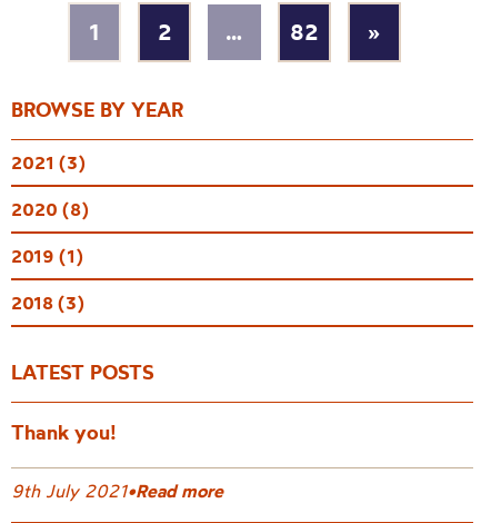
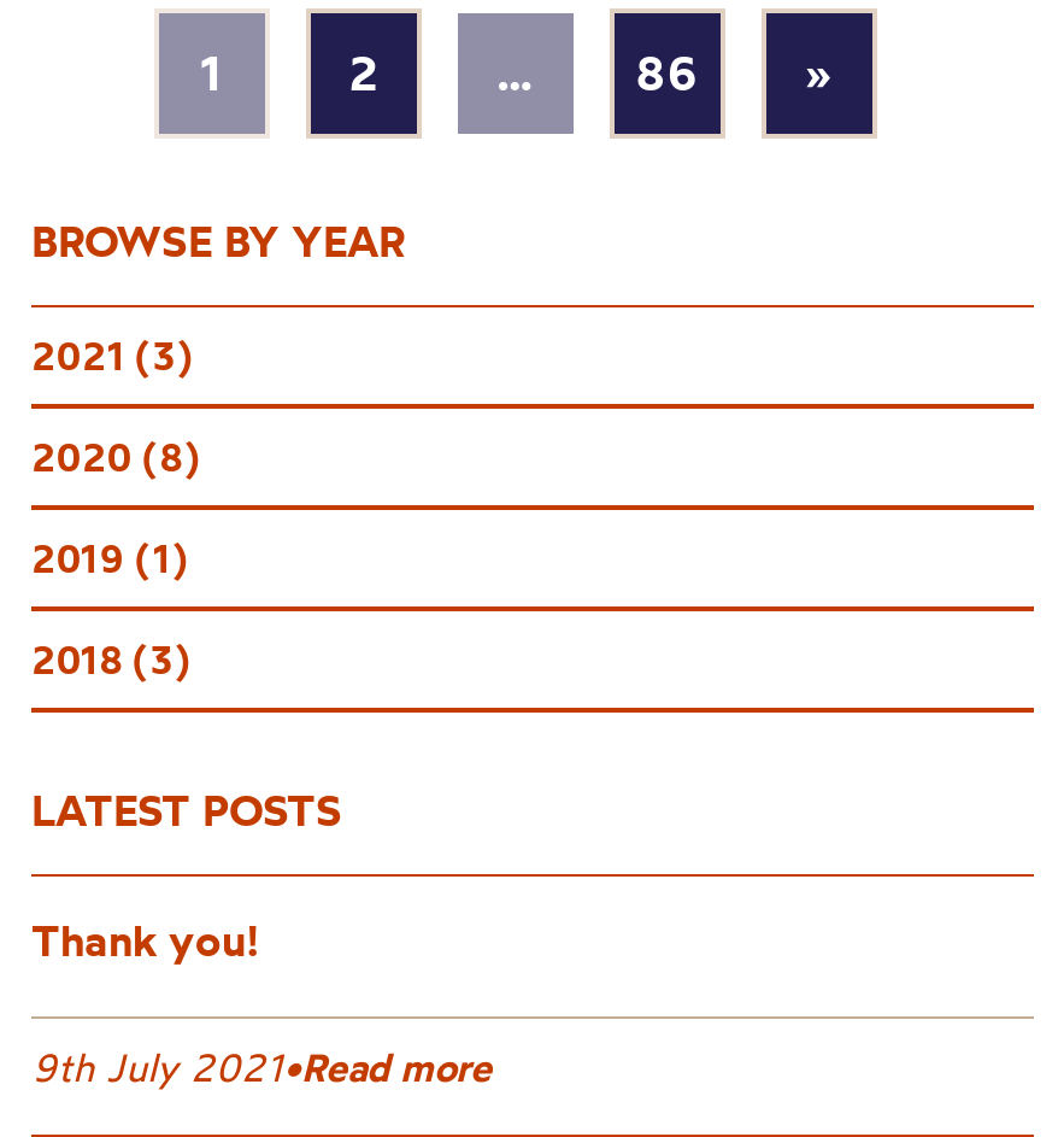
[290,18,318,46] 82 -> [635,42,698,102] 86

